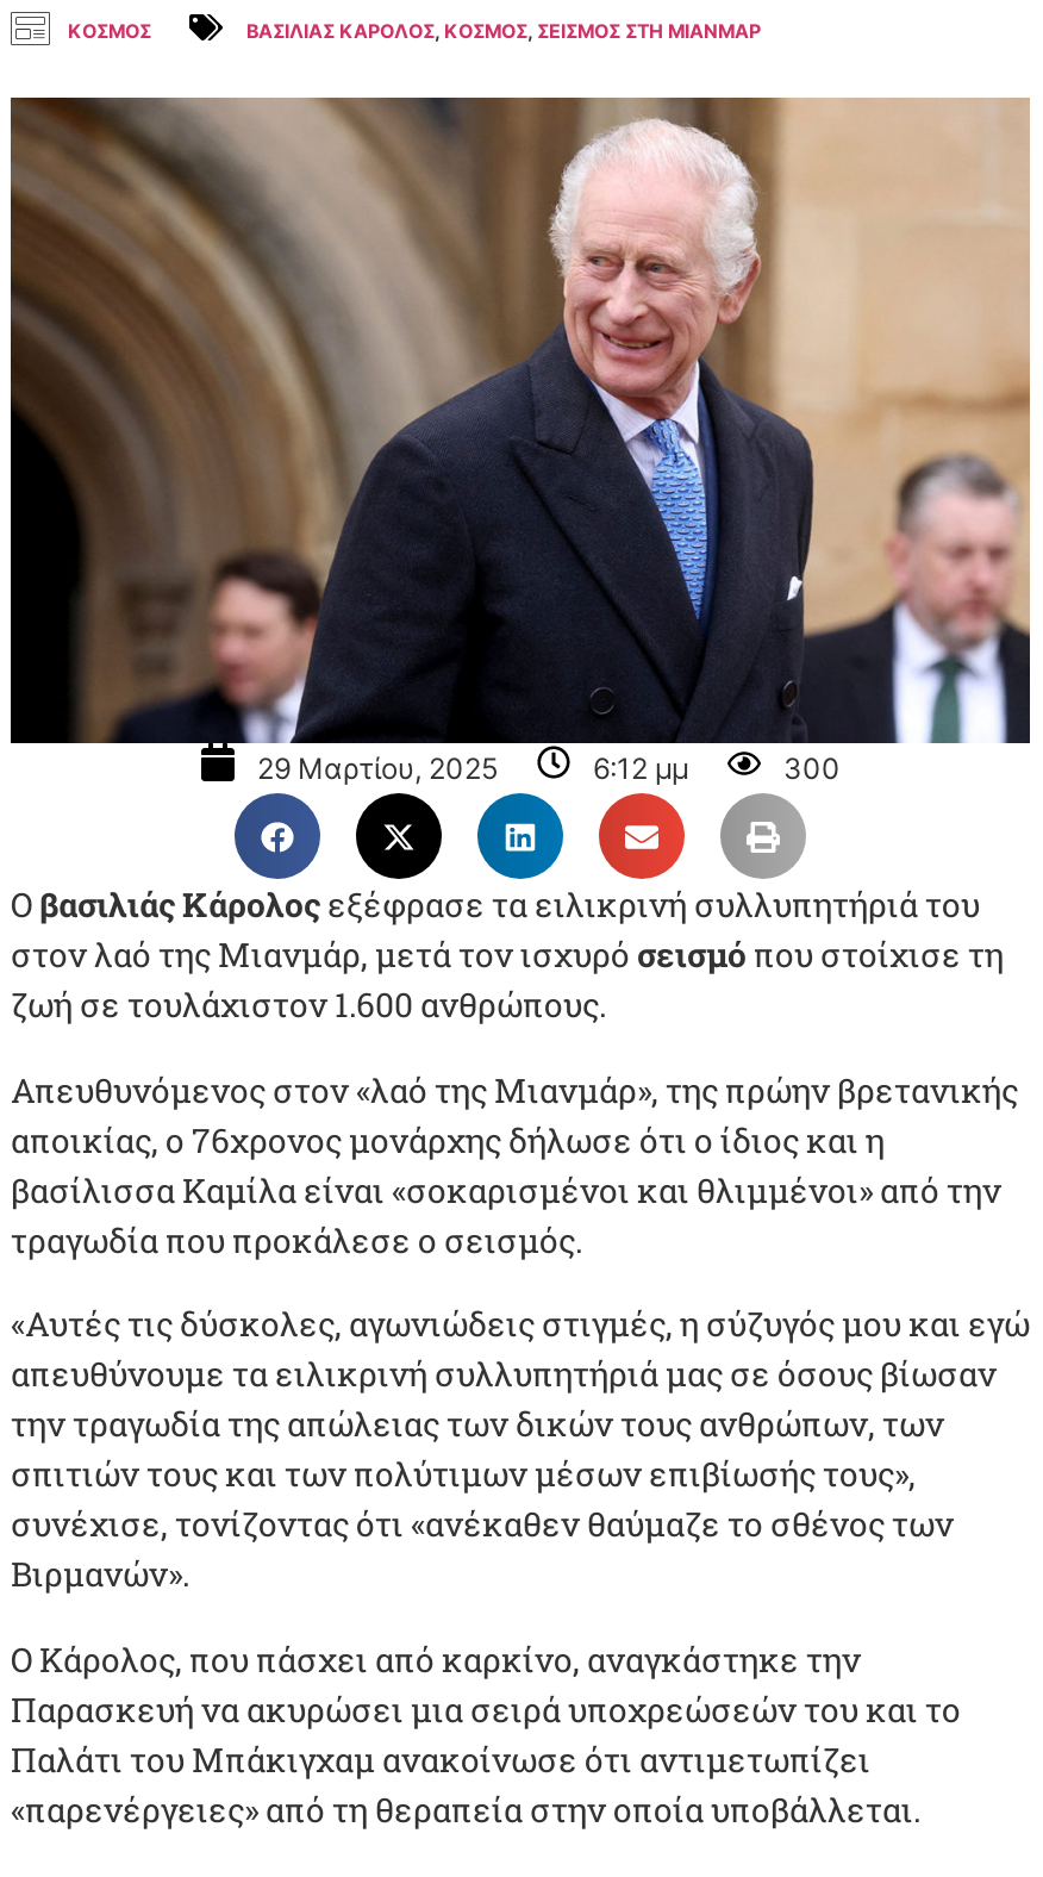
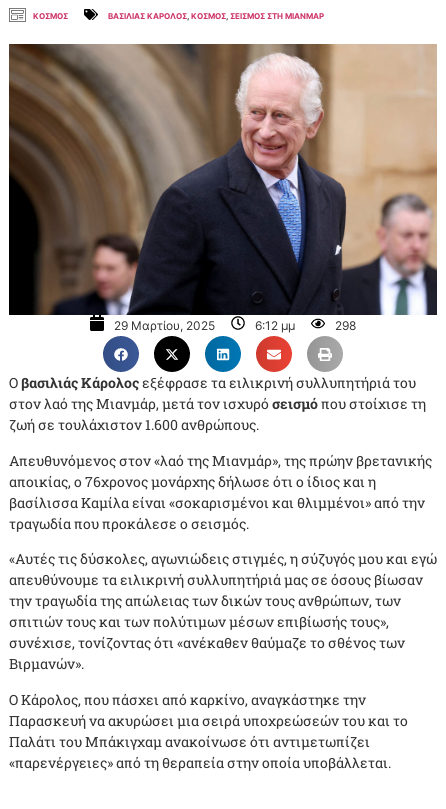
[783,750,841,786] 300 -> [335,318,356,333] 298

